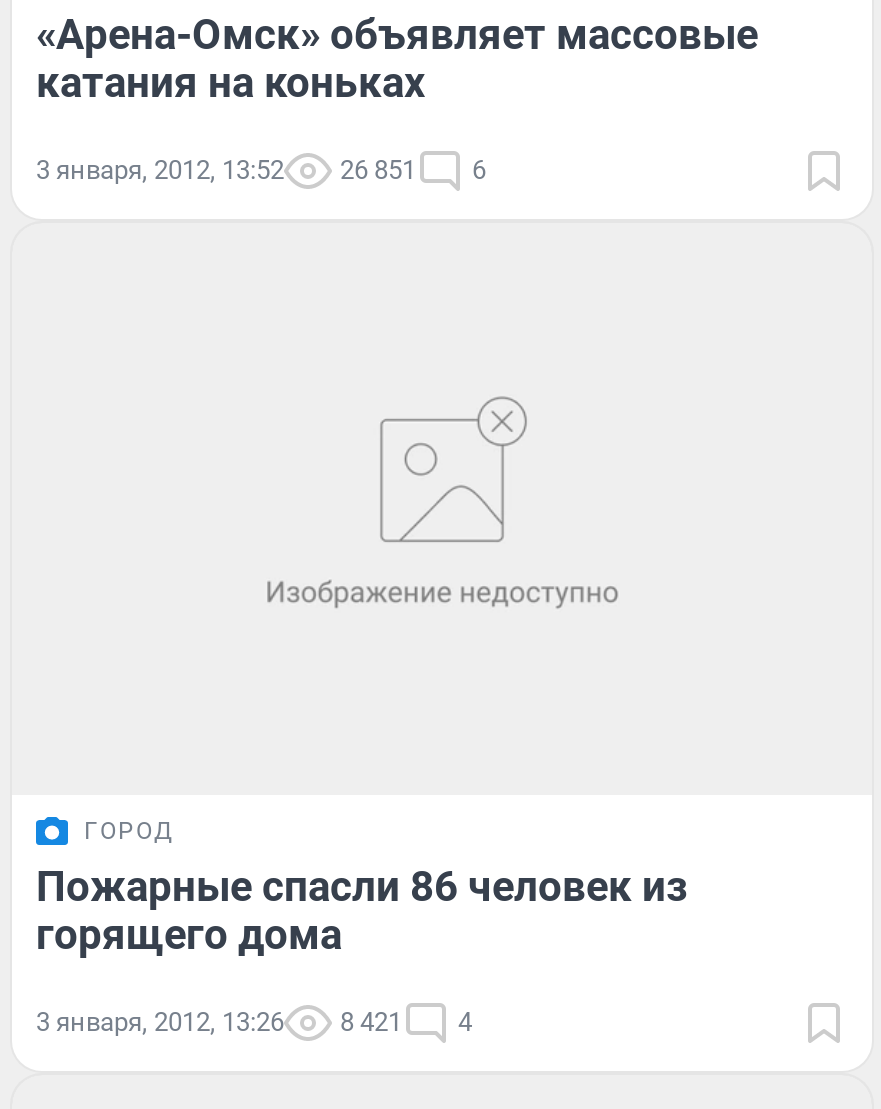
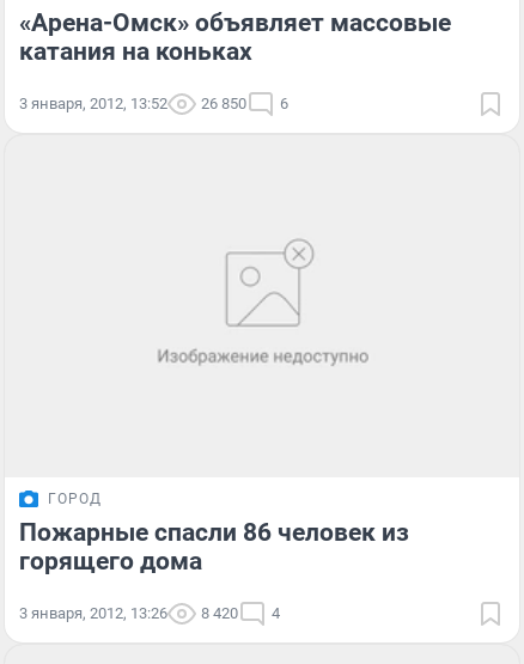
[340,154,416,184] 26 851 -> [201,94,246,112] 26 850
[340,1008,402,1038] 8 421 -> [201,605,238,622] 8 420

